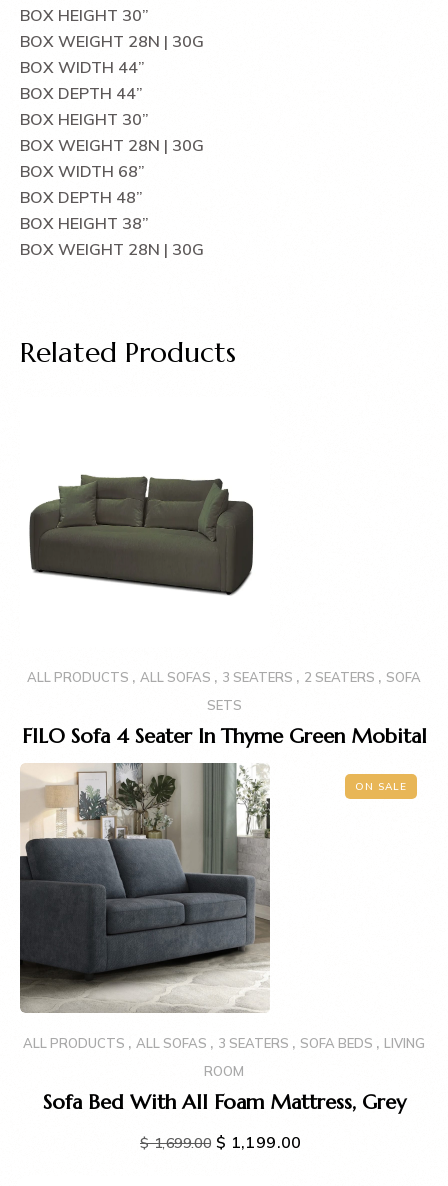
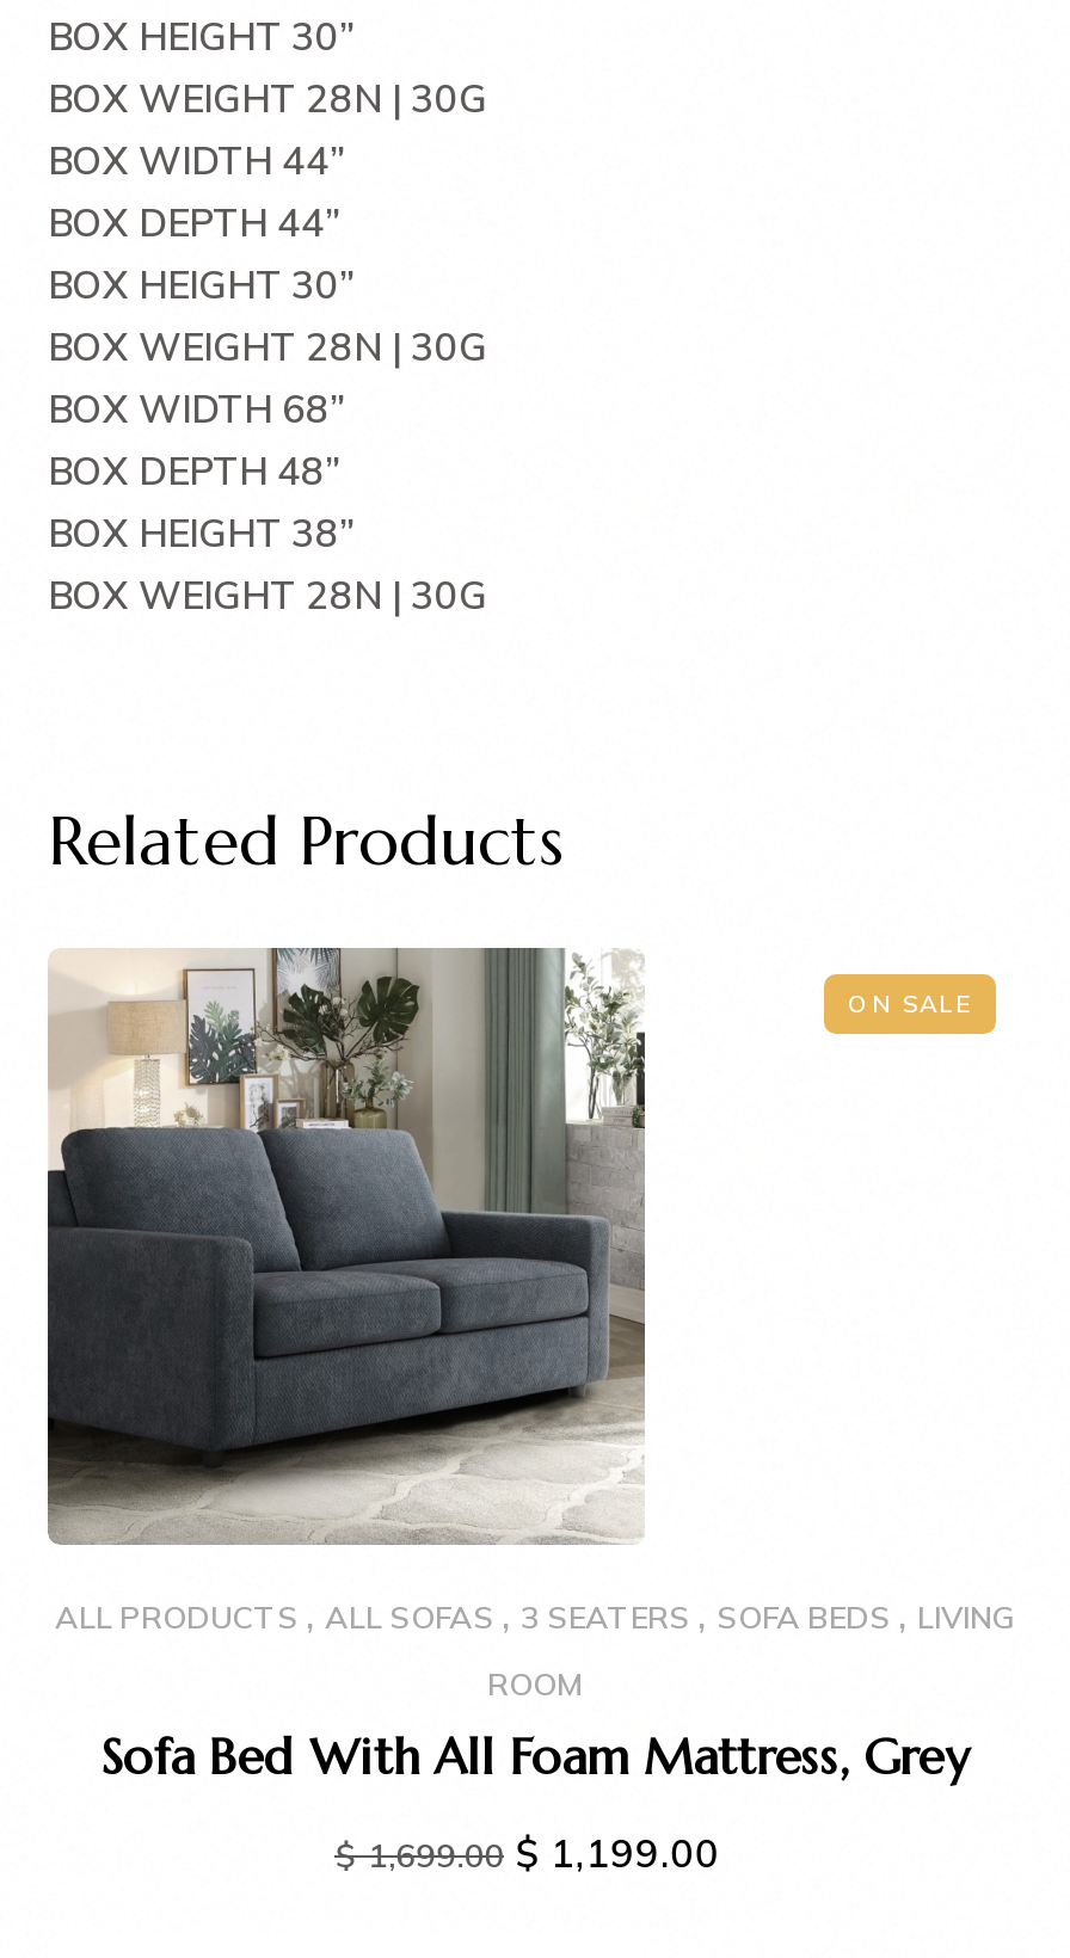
[28,474,254,596] [image] -> none
[21,665,426,748] ALL PRODUCTS , ALL SOFAS , 3 SEATERS , 2 SEATERS , SOFA | SETS | FILO Sofa 4 Seater In Thyme Green Mobital -> none

